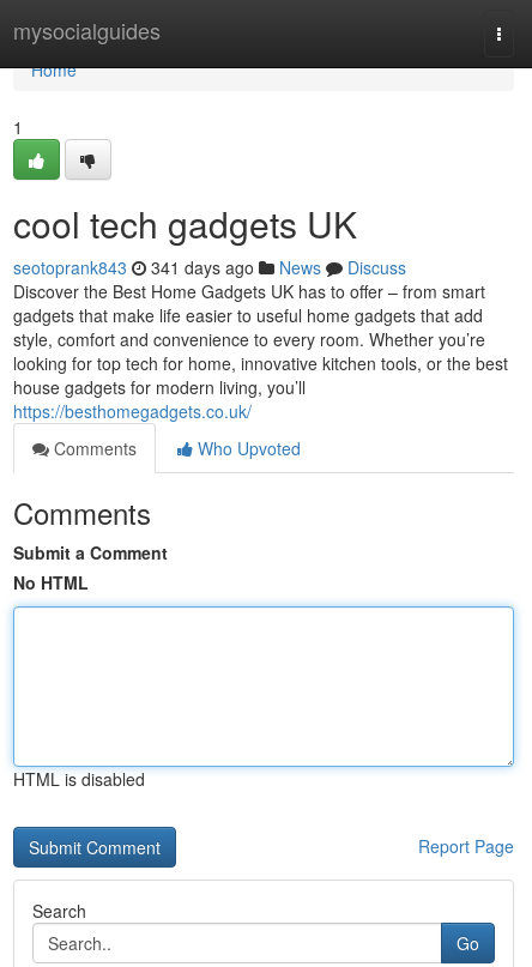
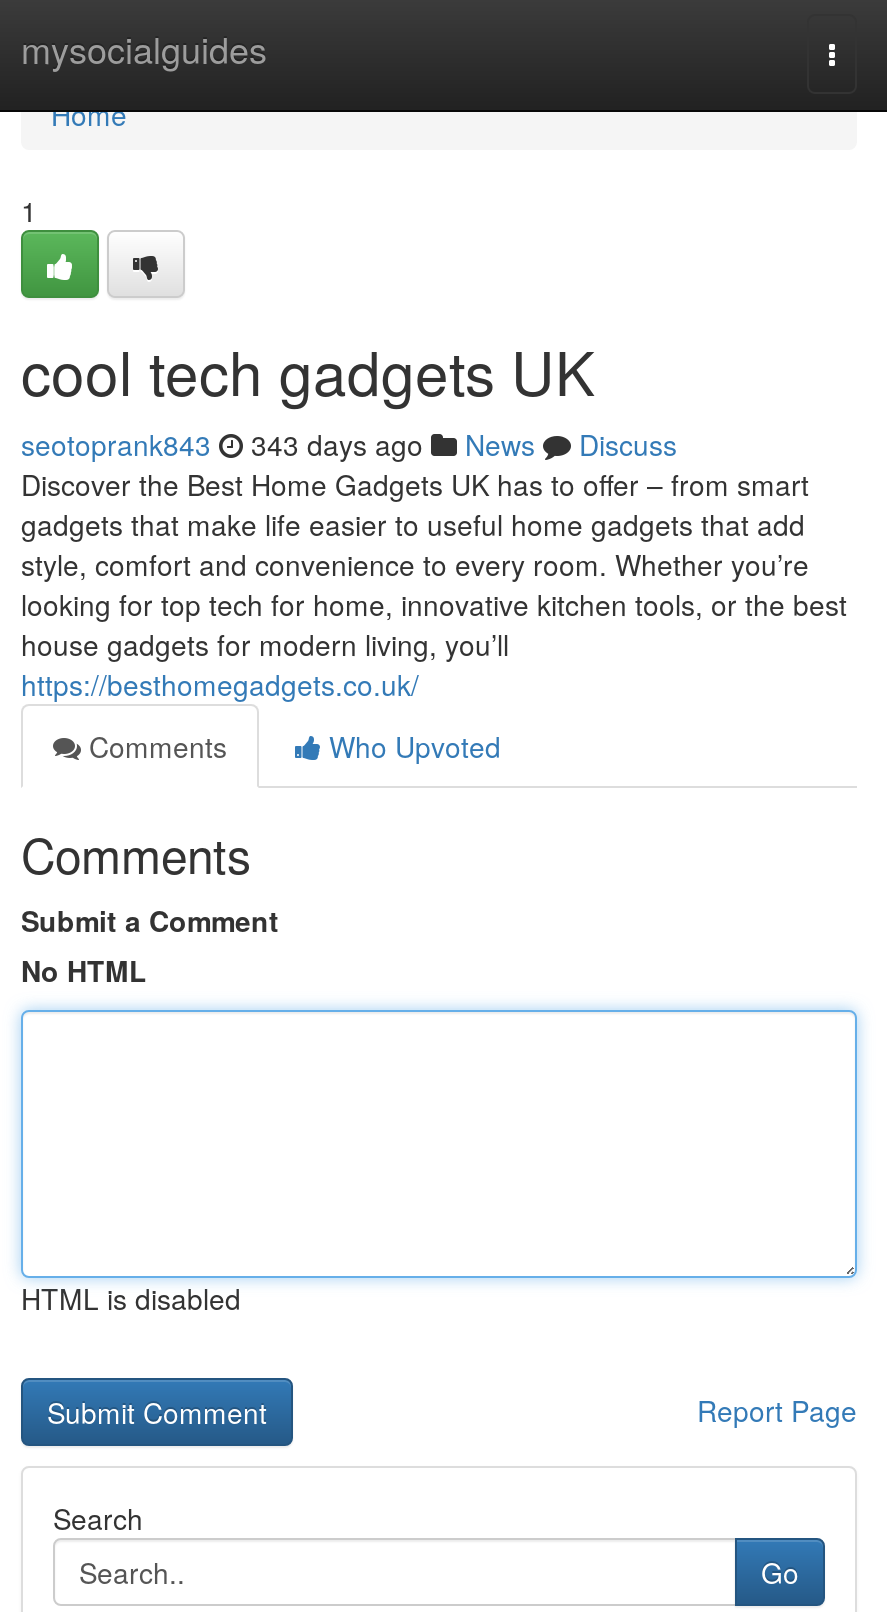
[13,255,406,279] seotoprank843 341 days ago News Discuss -> [21,424,677,464] seotoprank843 343 days ago News Discuss

